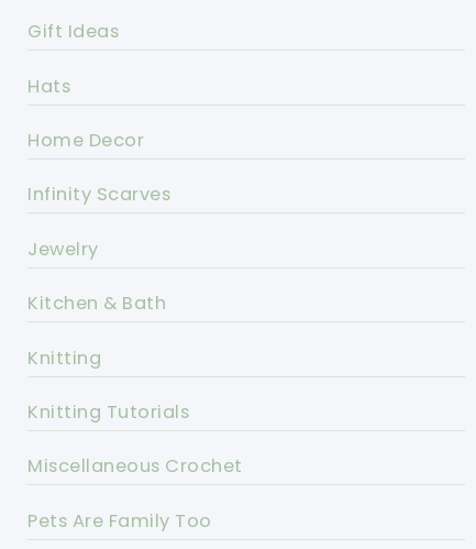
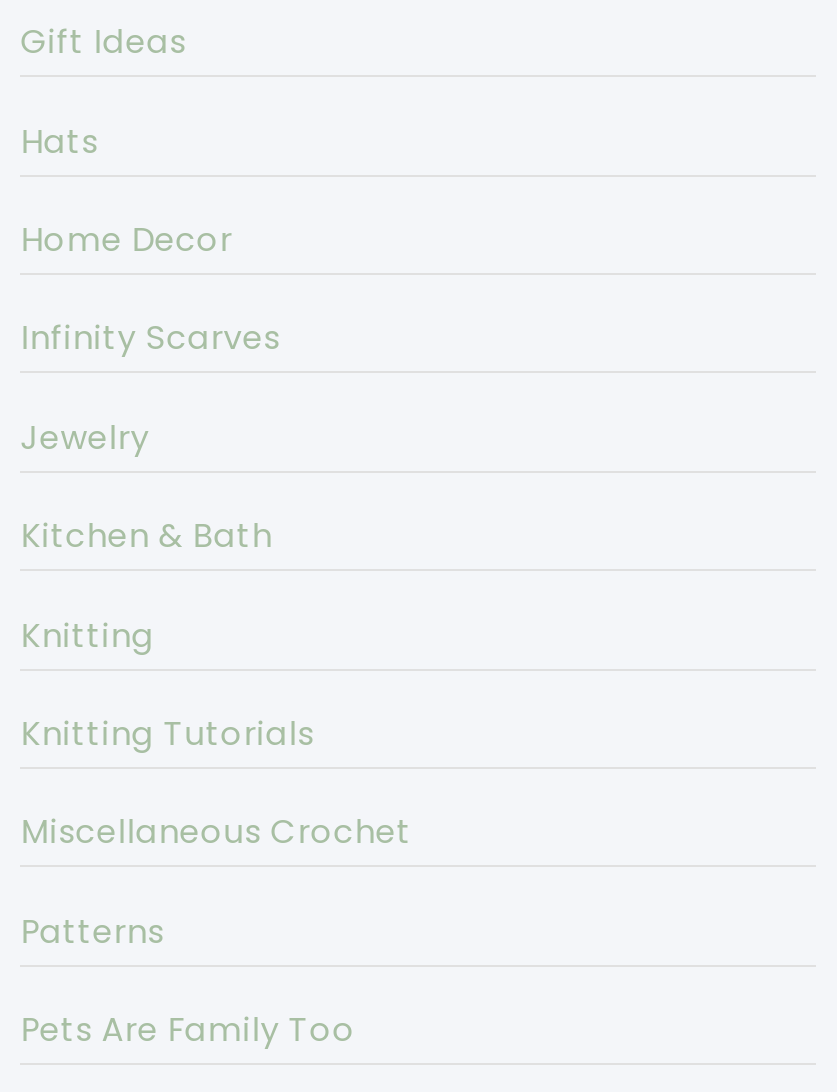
none -> [21,909,165,955] Patterns

